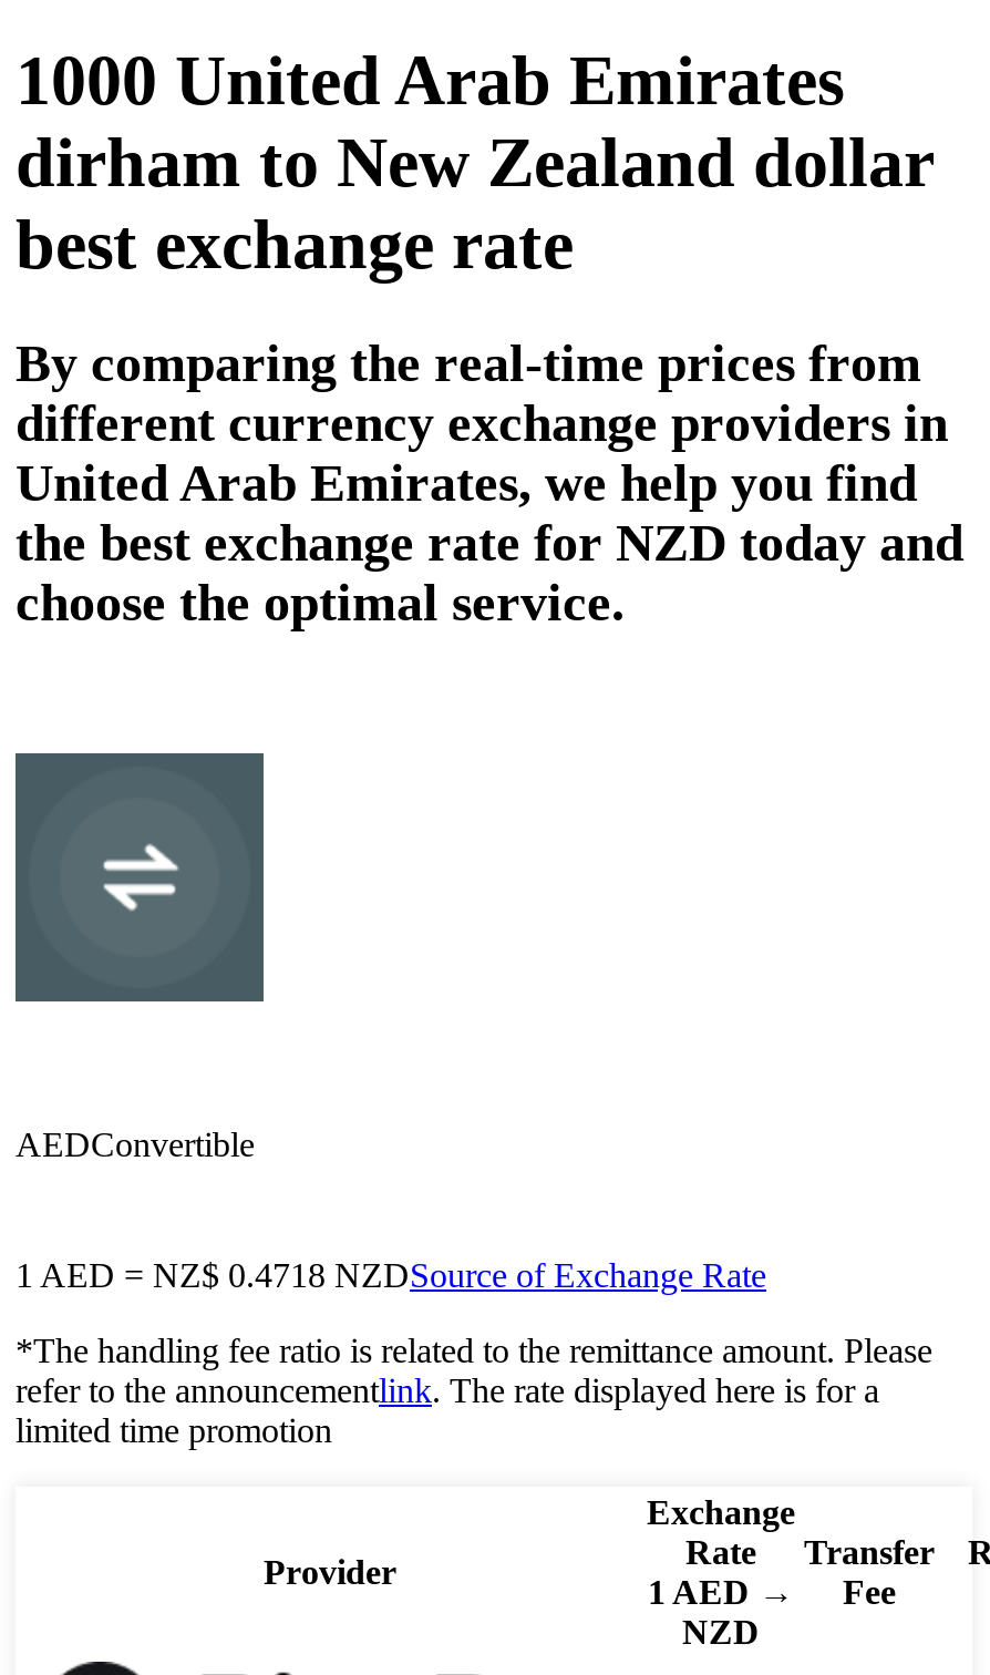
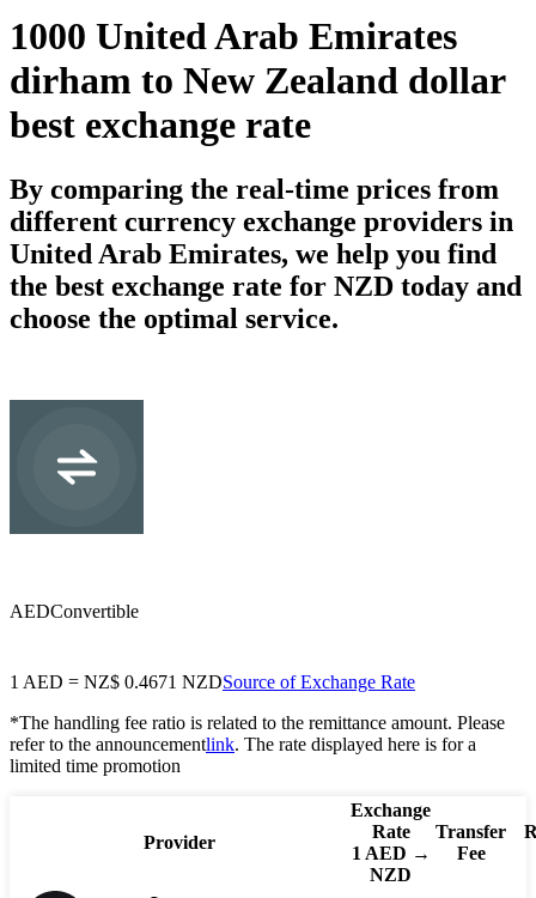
[16,1256,766,1293] 1 AED = NZ$ 0.4718 NZDSource of Exchange Rate -> [10,671,415,692] 1 AED = NZ$ 0.4671 NZDSource of Exchange Rate

